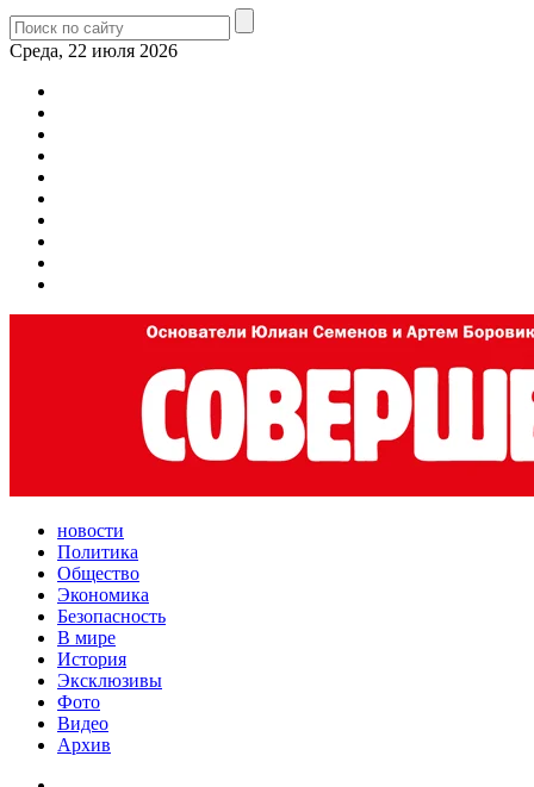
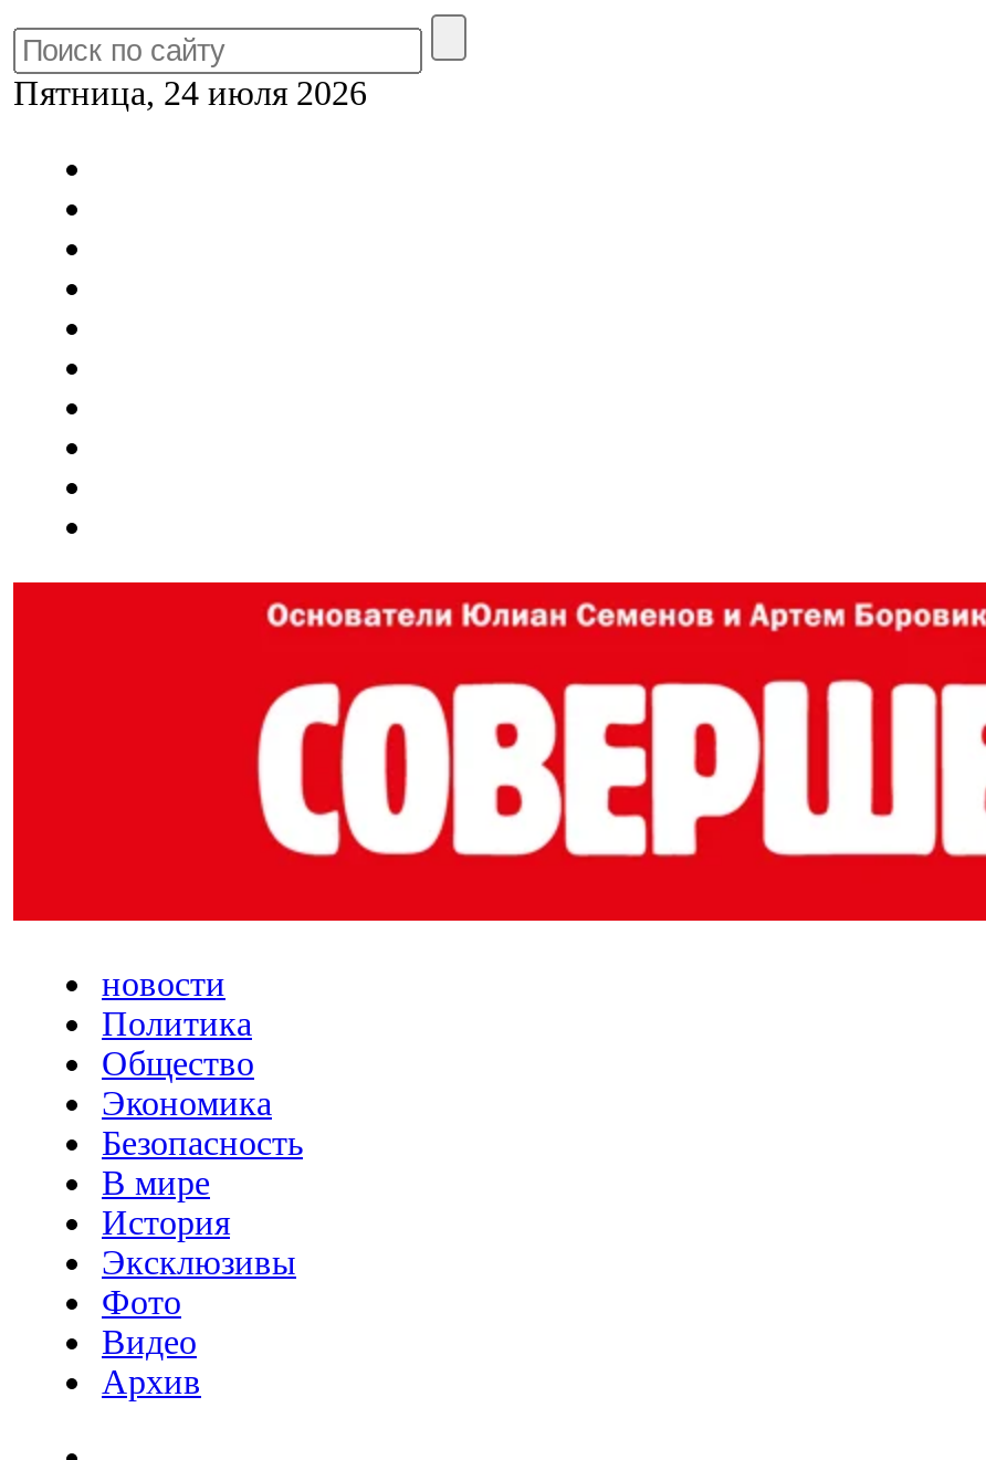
[10,40,178,61] Среда, 22 июля 2026 -> [13,74,367,112] Пятница, 24 июля 2026

